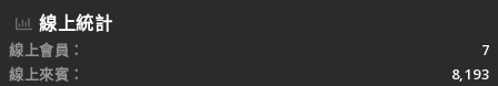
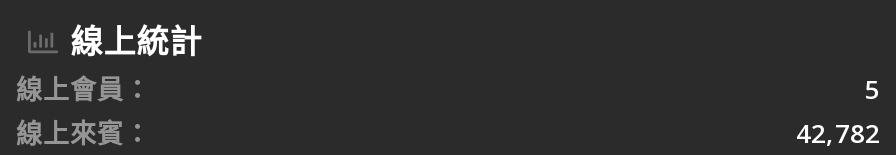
[481,40,489,59] 7 -> [865,71,880,107] 5
[451,64,489,84] 8,193 -> [796,115,880,151] 42,782

